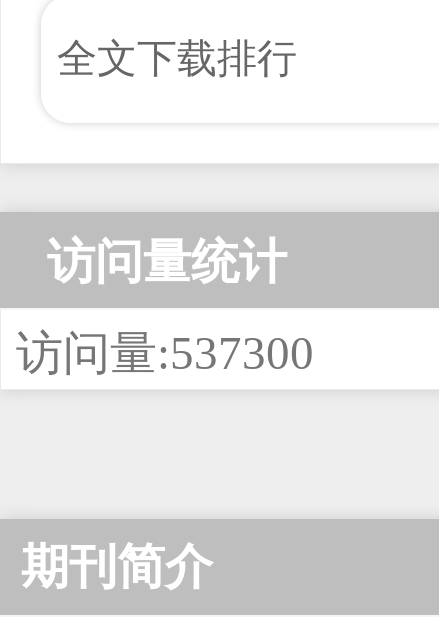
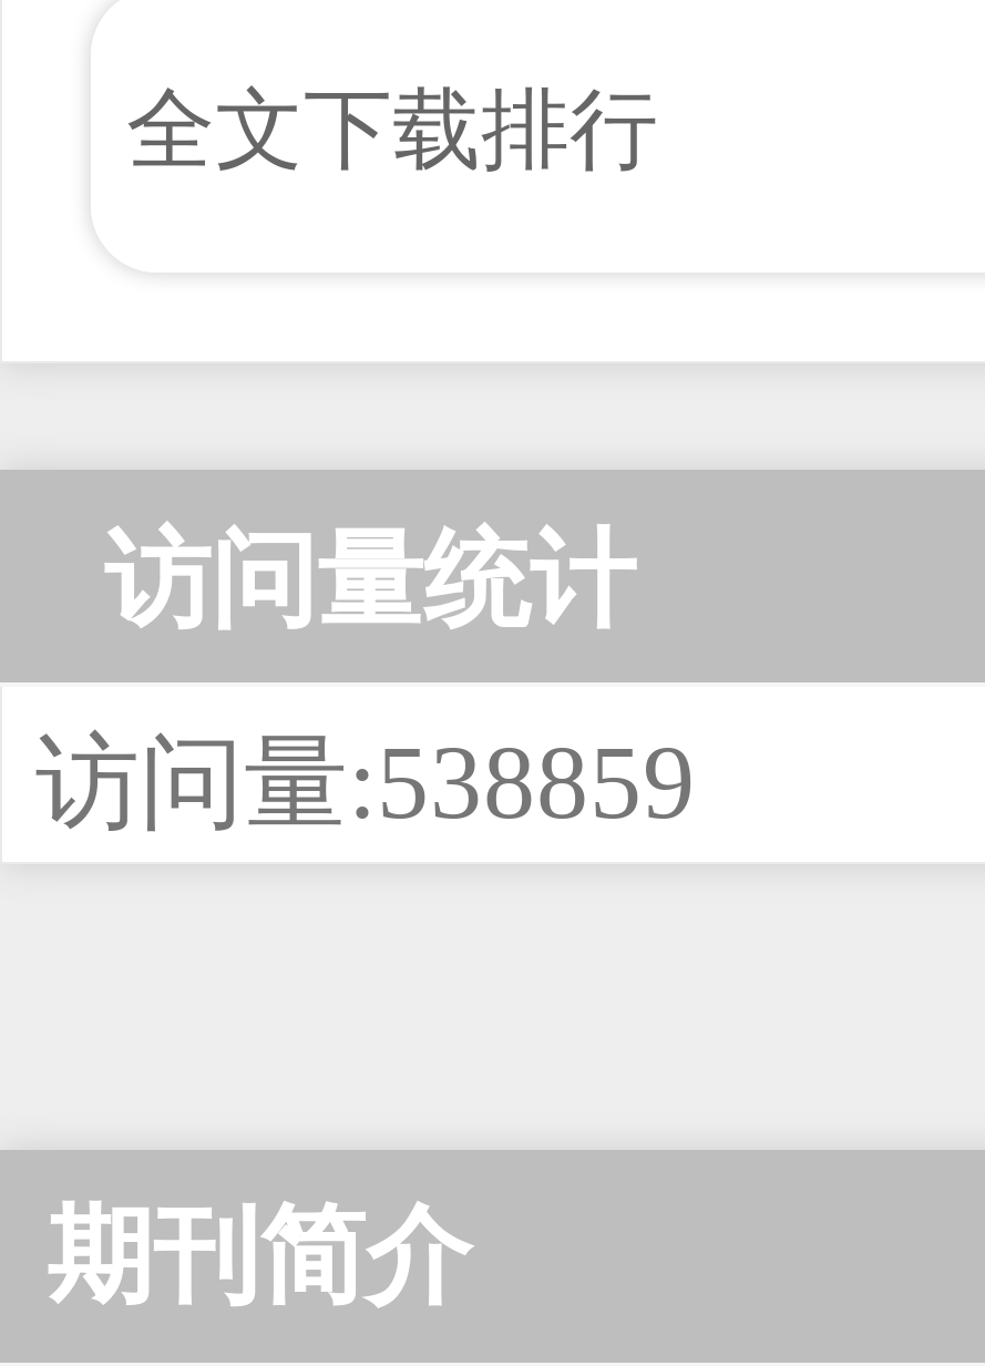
[16,327,314,379] 访问量:537300 -> [35,725,696,840] 访问量:538859

